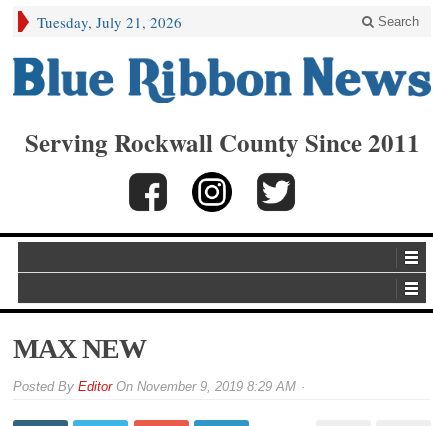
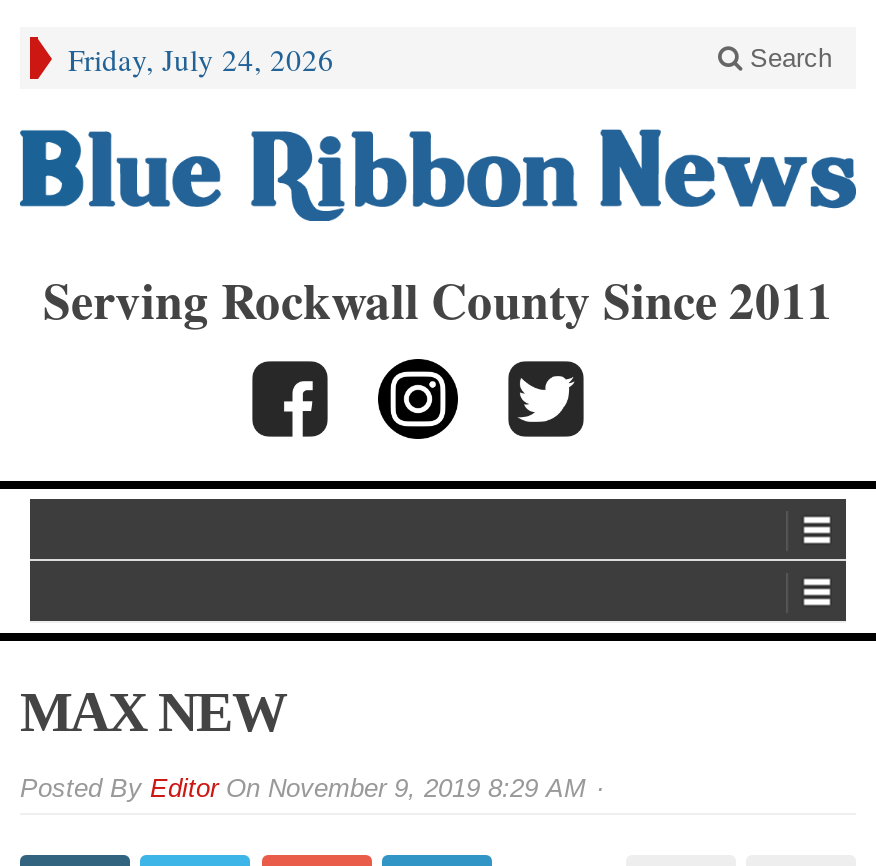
[37,12,182,32] Tuesday, July 21, 2026 -> [68,39,334,79] Friday, July 24, 2026

